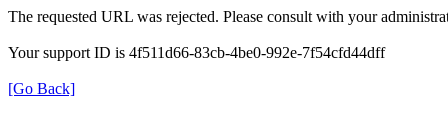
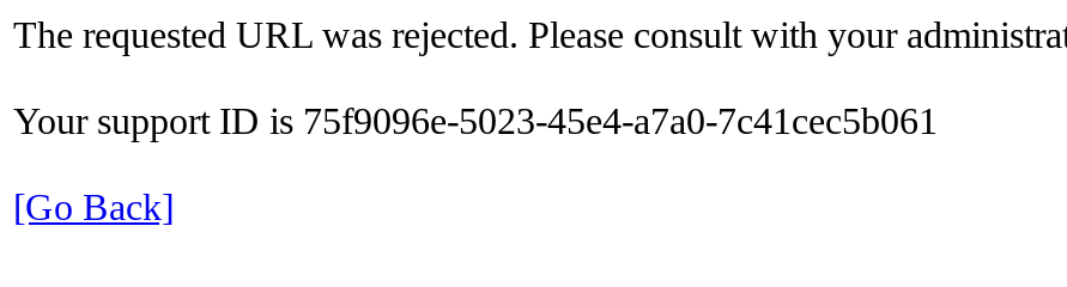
[8,44,385,61] Your support ID is 4f511d66-83cb-4be0-992e-7f54cfd44dff -> [13,100,938,141] Your support ID is 75f9096e-5023-45e4-a7a0-7c41cec5b061

